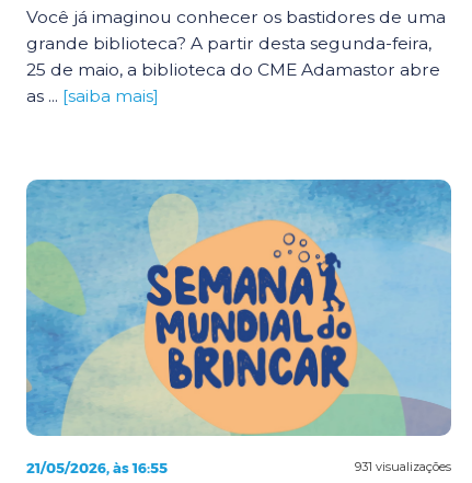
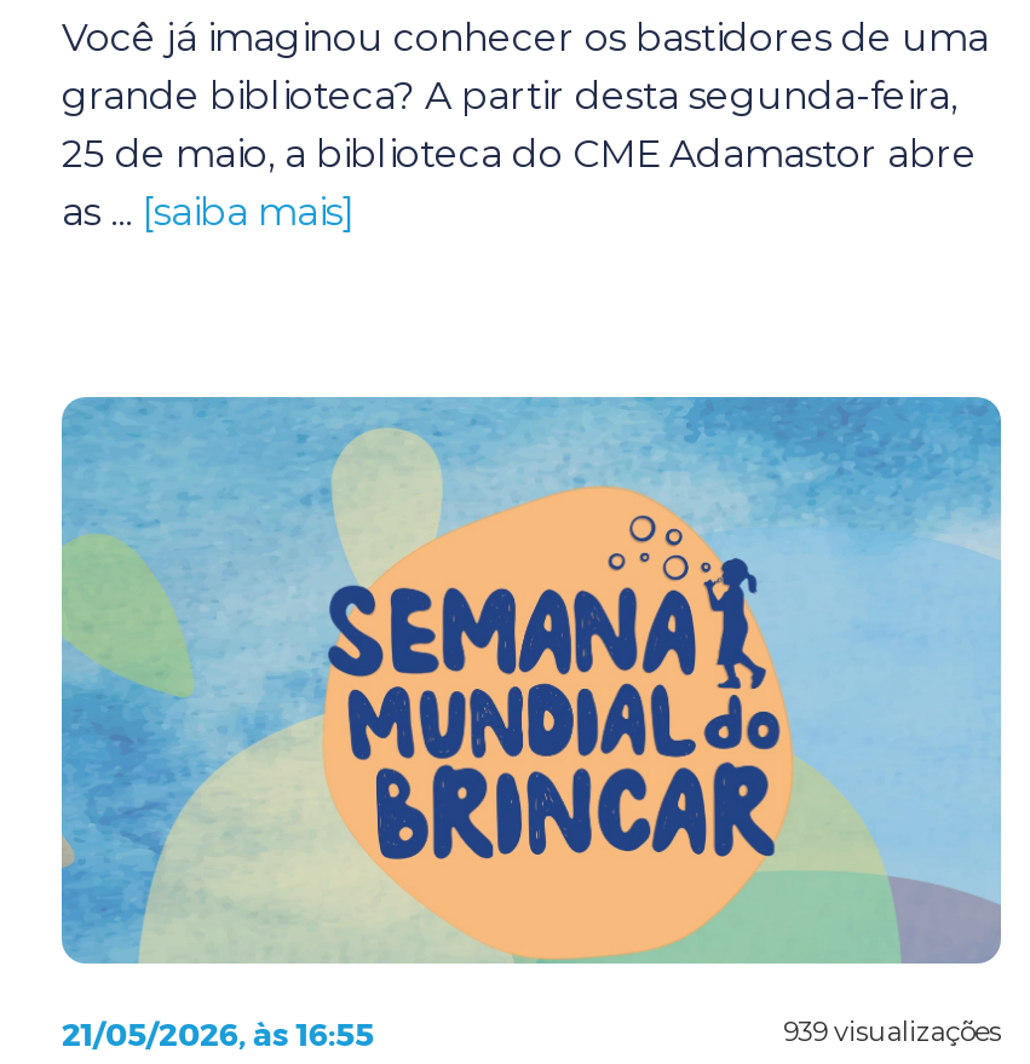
[355,459,451,474] 931 visualizações -> [783,1014,1001,1048] 939 visualizações

